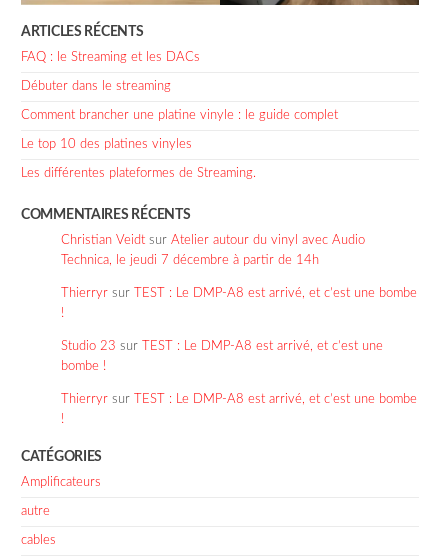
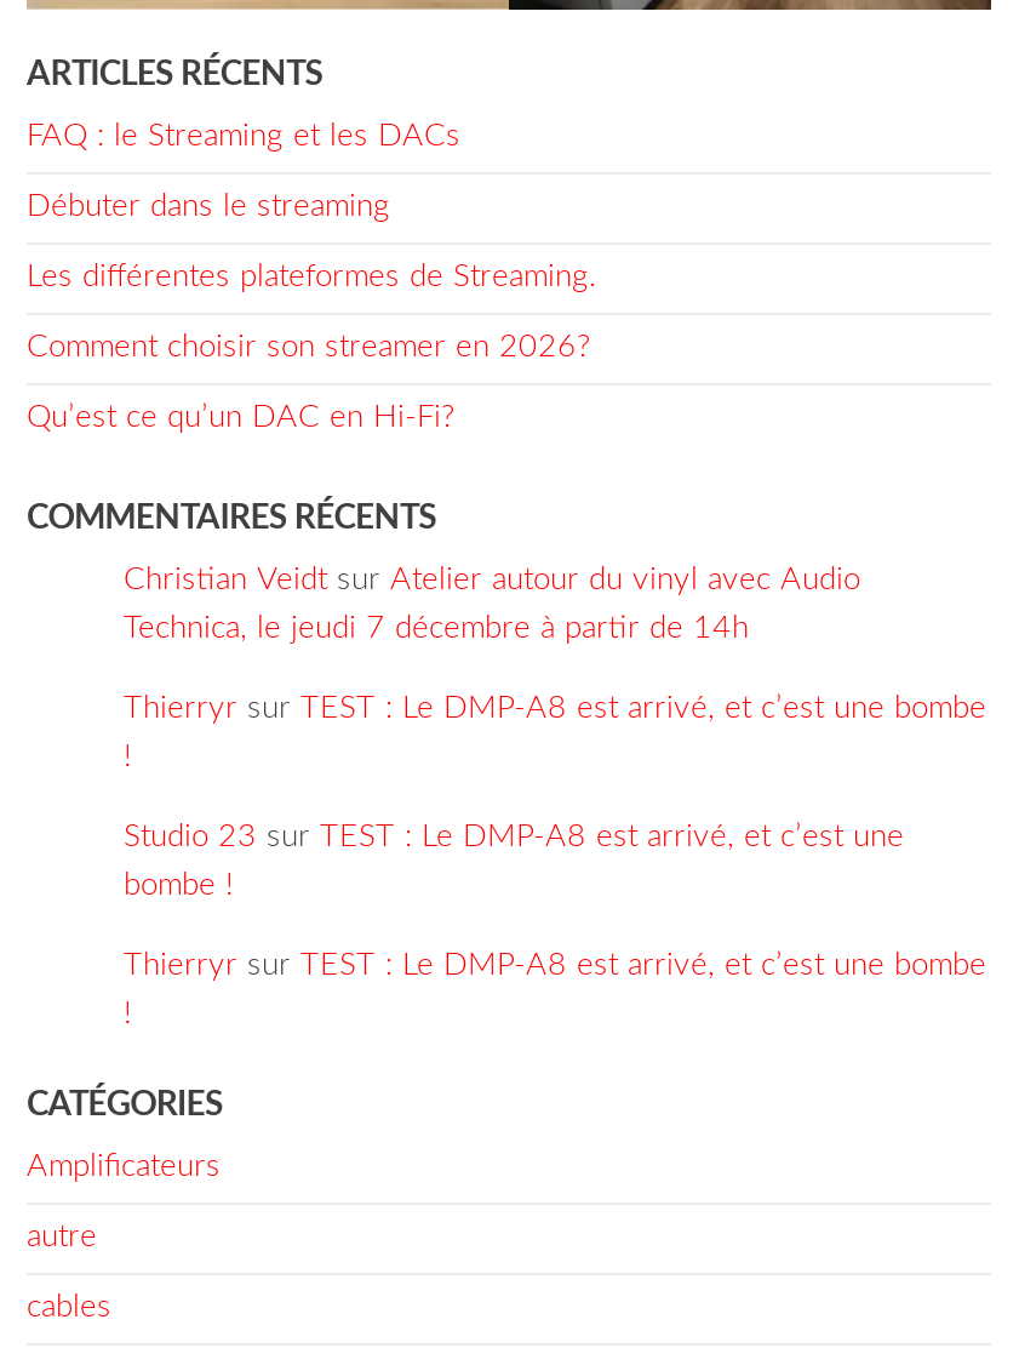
[21,108,338,150] Comment brancher une platine vinyle : le guide complet | Le top 10 des platines vinyles -> none
moved [21,166,256,179] -> [27,263,596,295]: Les différentes plateformes de Streaming.
none -> [27,333,591,435] Comment choisir son streamer en 2026? | Qu’est ce qu’un DAC en Hi-Fi?

